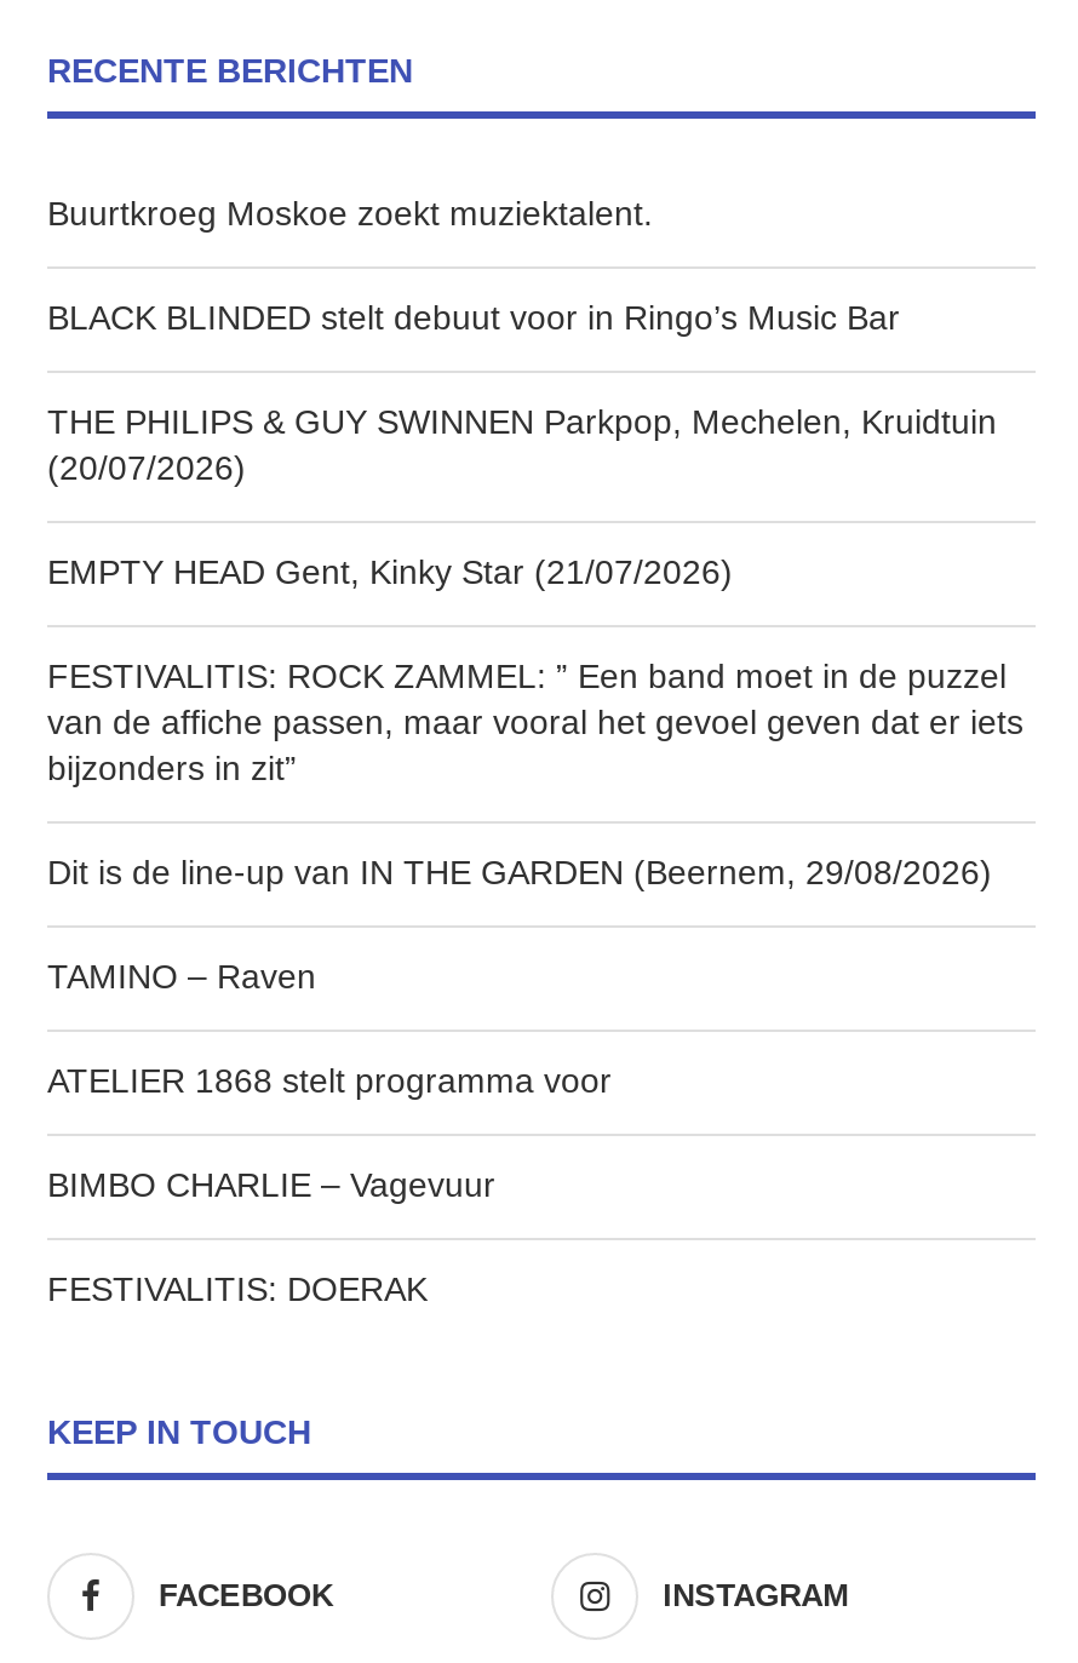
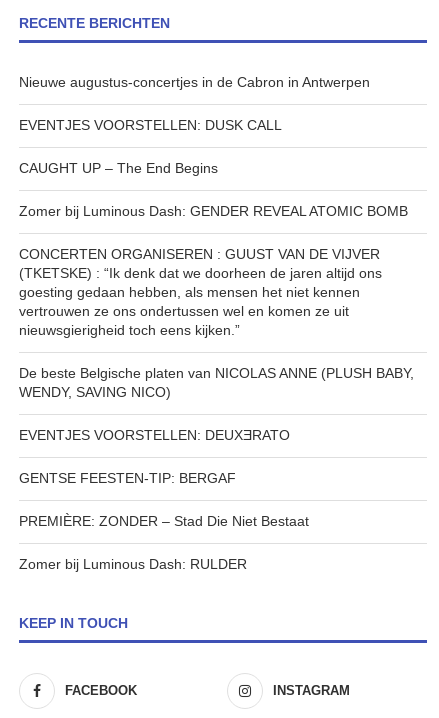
[47,195,653,234] Buurtkroeg Moskoe zoekt muziektalent. -> [19,74,370,90] Nieuwe augustus-concertjes in de Cabron in Antwerpen
[47,299,900,338] BLACK BLINDED stelt debuut voor in Ringo’s Music Bar -> [19,117,282,133] EVENTJES VOORSTELLEN: DUSK CALL
[47,403,997,488] THE PHILIPS & GUY SWINNEN Parkpop, Mechelen, Kruidtuin | (20/07/2026) -> [19,160,218,176] CAUGHT UP – The End Begins
[47,553,733,592] EMPTY HEAD Gent, Kinky Star (21/07/2026) -> [19,203,408,219] Zomer bij Luminous Dash: GENDER REVEAL ATOMIC BOMB
[47,657,1023,788] FESTIVALITIS: ROCK ZAMMEL: ” Een band moet in de puzzel | van de affiche passen, maar vooral het gevoel geven dat er iets | bijzonders in zit” -> [19,246,382,338] CONCERTEN ORGANISEREN : GUUST VAN DE VIJVER | (TKETSKE) : “Ik denk dat we doorheen de jaren altijd ons | goesting gedaan hebben, als mensen het niet kennen | vertrouwen ze ons ondertussen wel en komen ze uit | nieuwsgierigheid toch eens kijken.”
[47,854,992,892] Dit is de line-up van IN THE GARDEN (Beernem, 29/08/2026) -> [19,365,414,400] De beste Belgische platen van NICOLAS ANNE (PLUSH BABY, | WENDY, SAVING NICO)
[47,958,316,997] TAMINO – Raven -> [19,427,290,443] EVENTJES VOORSTELLEN: DEUXƎRATO
[47,1062,612,1101] ATELIER 1868 stelt programma voor -> [19,470,236,486] GENTSE FEESTEN-TIP: BERGAF
[47,1166,495,1205] BIMBO CHARLIE – Vagevuur -> [19,513,309,529] PREMIÈRE: ZONDER – Stad Die Niet Bestaat
[47,1270,428,1309] FESTIVALITIS: DOERAK -> [19,556,247,572] Zomer bij Luminous Dash: RULDER

